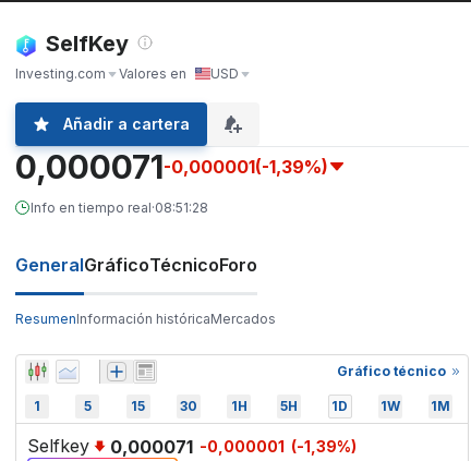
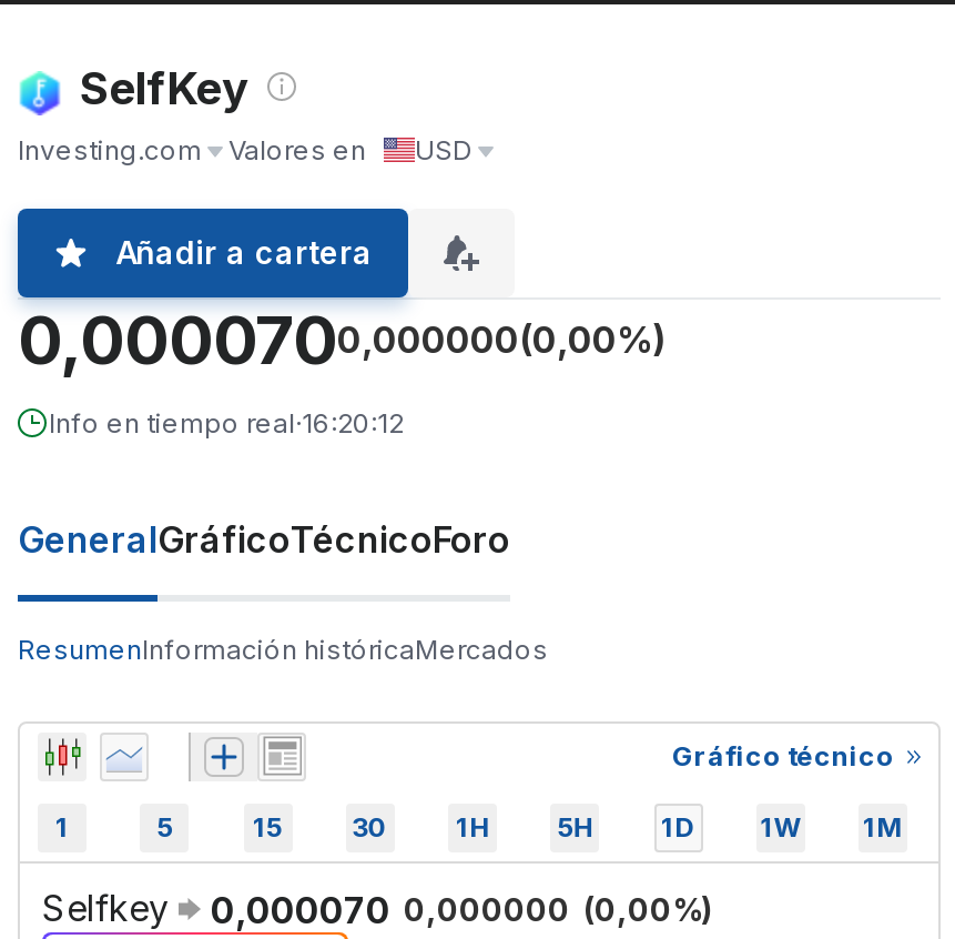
[15,147,328,186] 0,000071-0,000001(-1,39%) -> [18,299,666,379] 0,0000700,000000(0,00%)
[31,199,208,216] Info en tiempo real·08:51:28 -> [49,406,404,439] Info en tiempo real·16:20:12
[27,435,357,458] Selfkey 0,000071 -0,000001 (-1,39%) -> [42,885,712,932] Selfkey 0,000070 0,000000 (0,00%)

